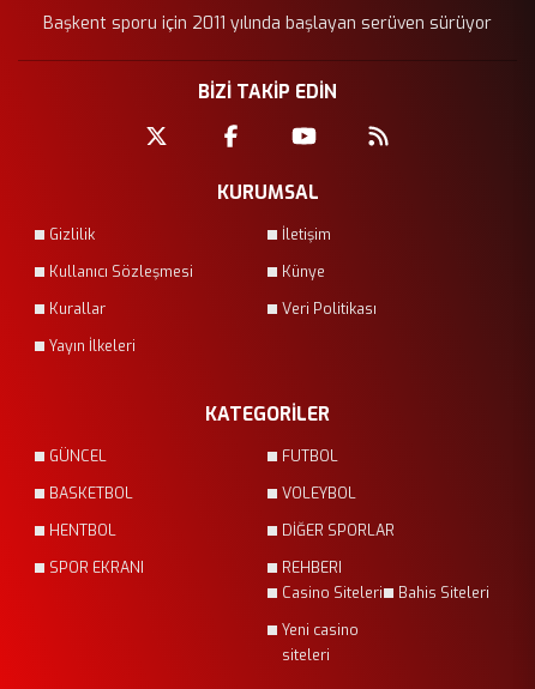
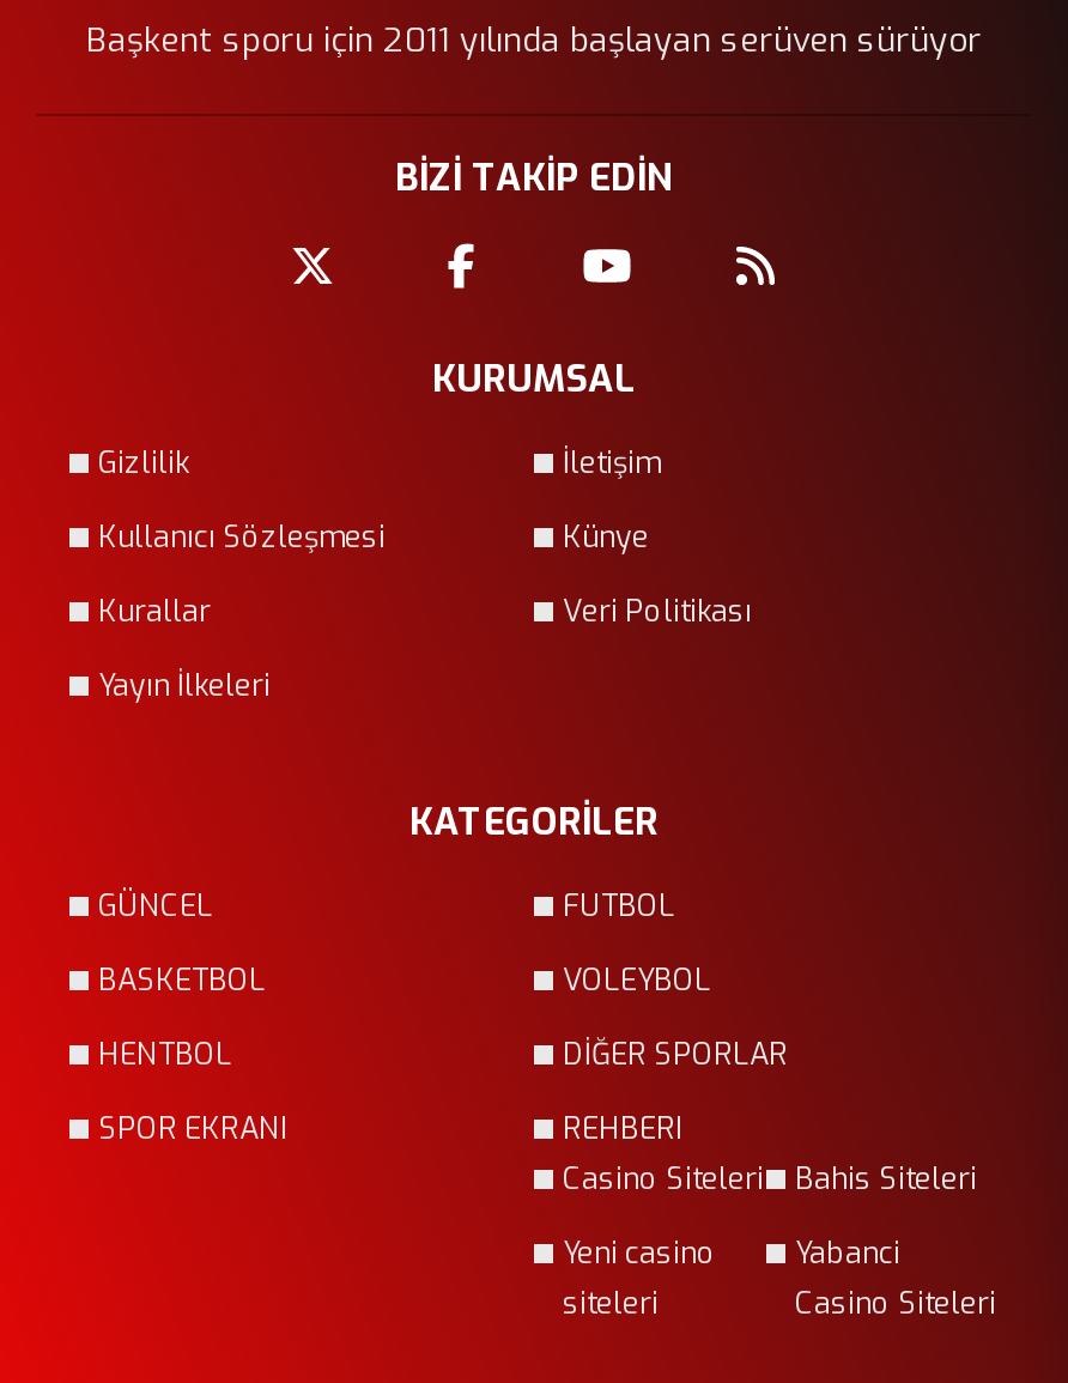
none -> [795,1234,996,1322] Yabanci | Casino Siteleri

